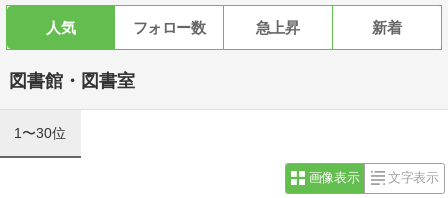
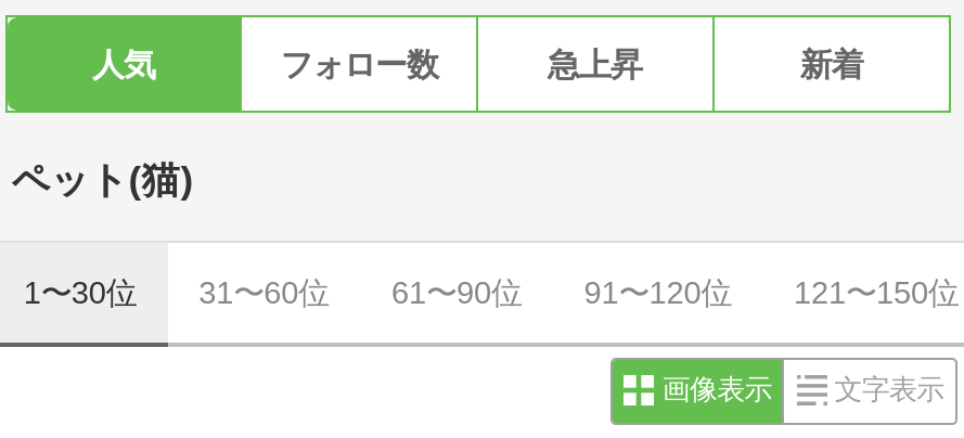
[9,71,135,91] 図書館・図書室 -> [11,158,194,201] ペット(猫)
none -> [199,274,959,309] 31〜60位 | 61〜90位 | 91〜120位 | 121〜150位

